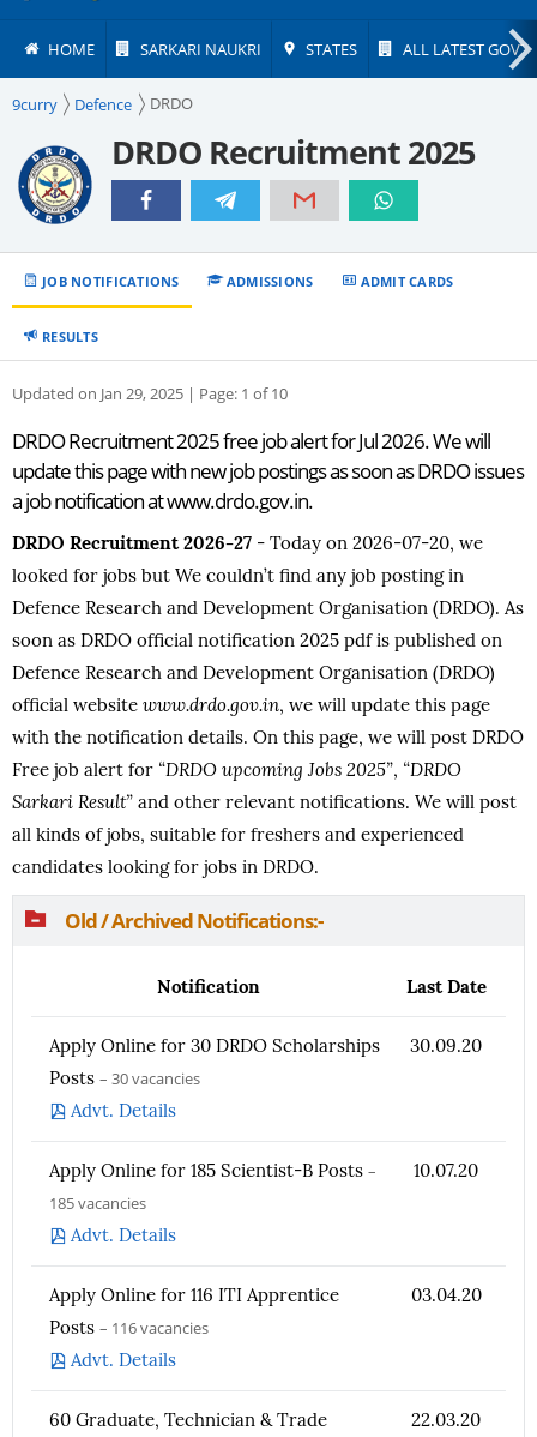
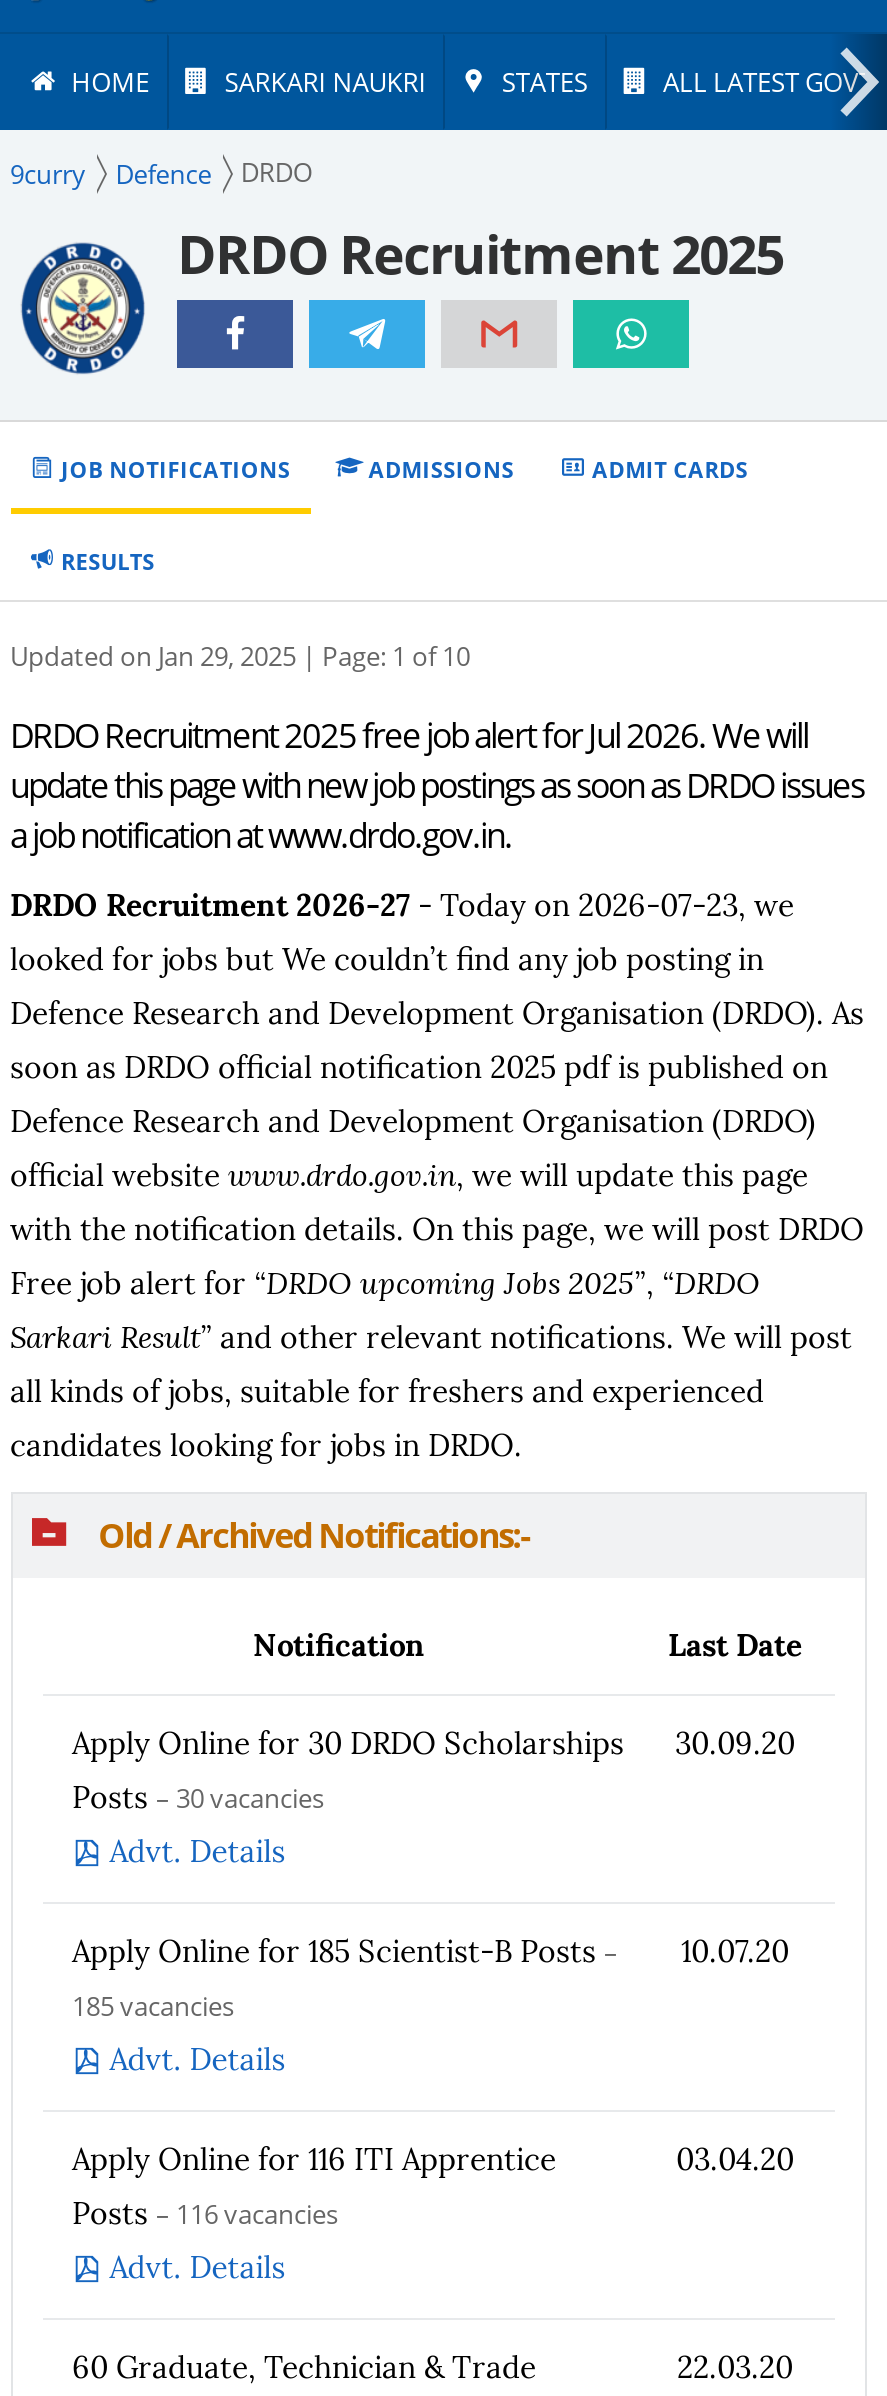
[11,532,482,554] DRDO Recruitment 2026-27 - Today on 2026-07-20, we -> [10,886,794,924] DRDO Recruitment 2026-27 - Today on 2026-07-23, we

